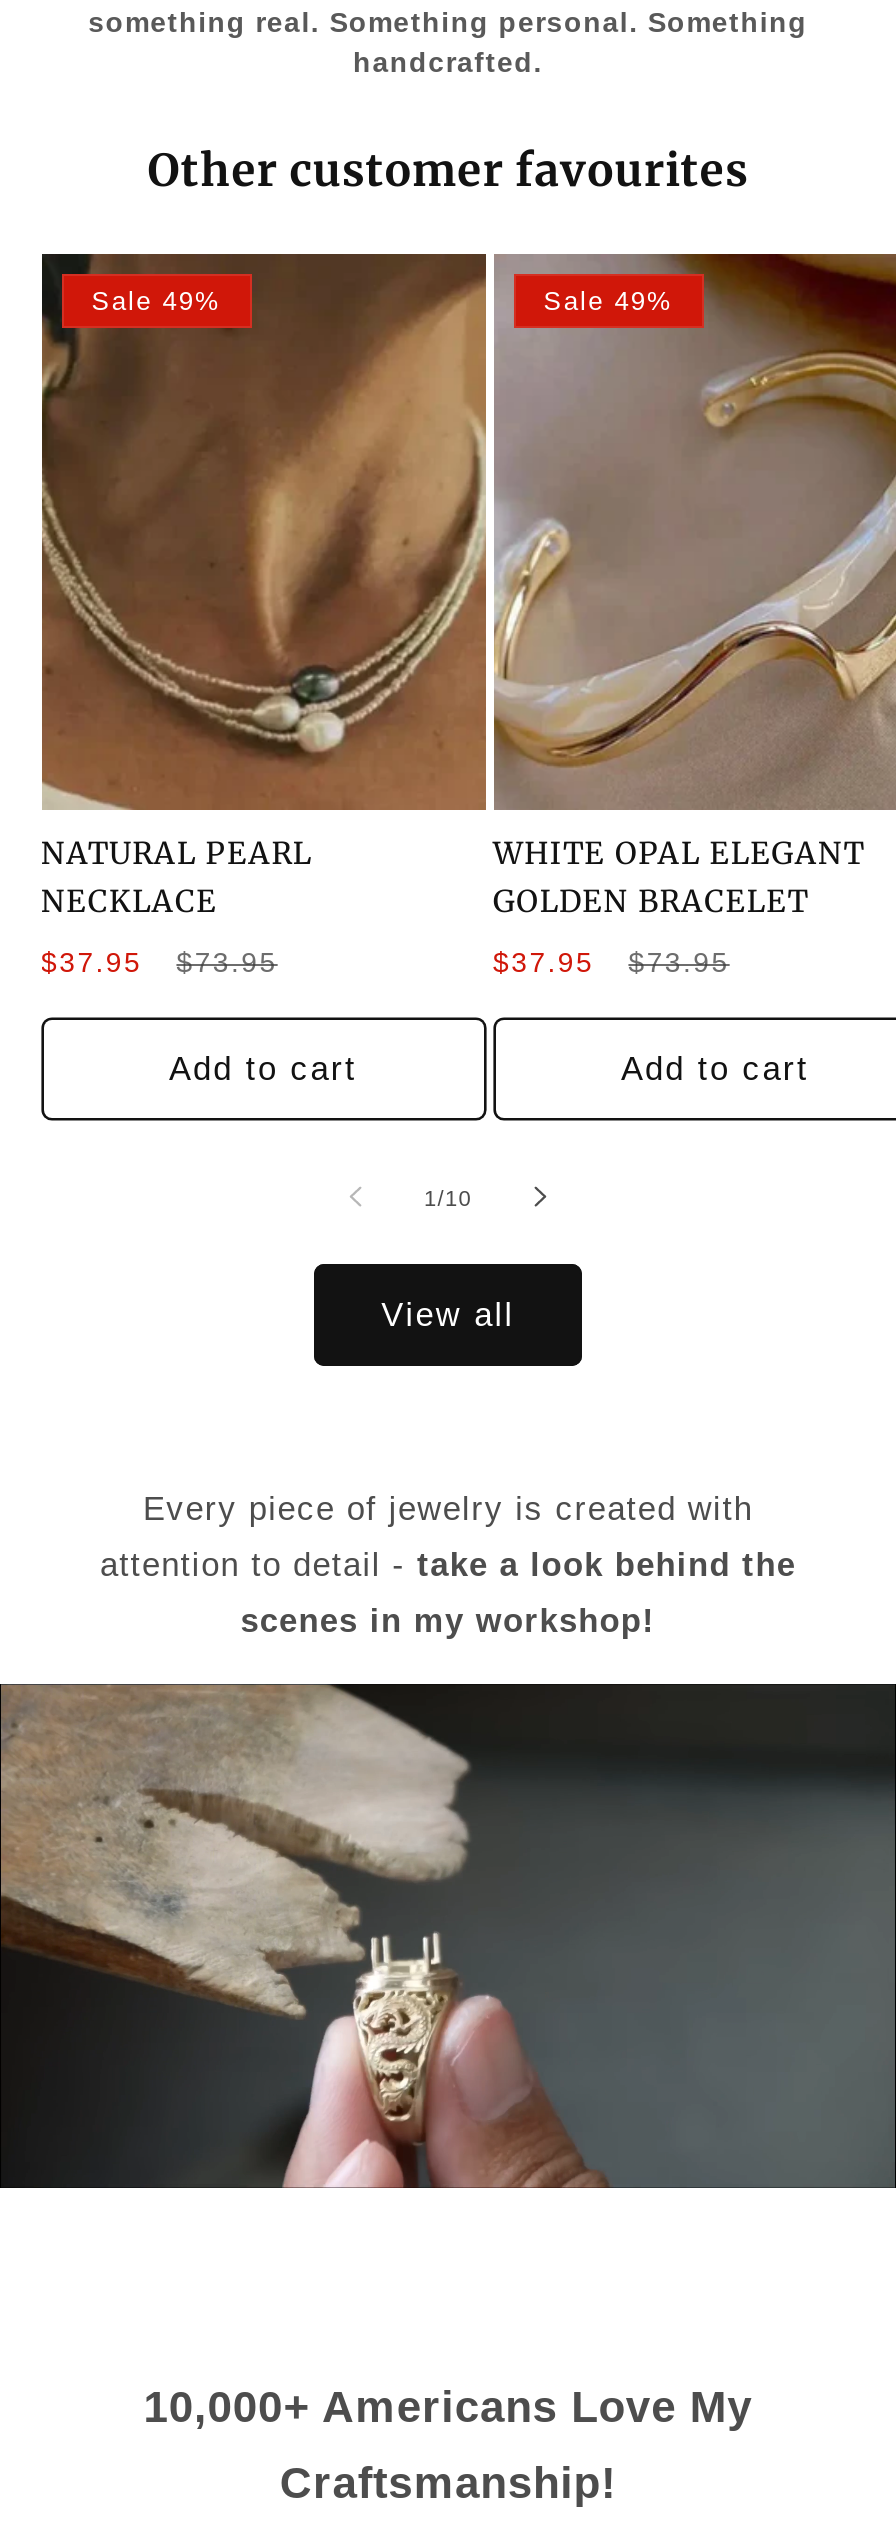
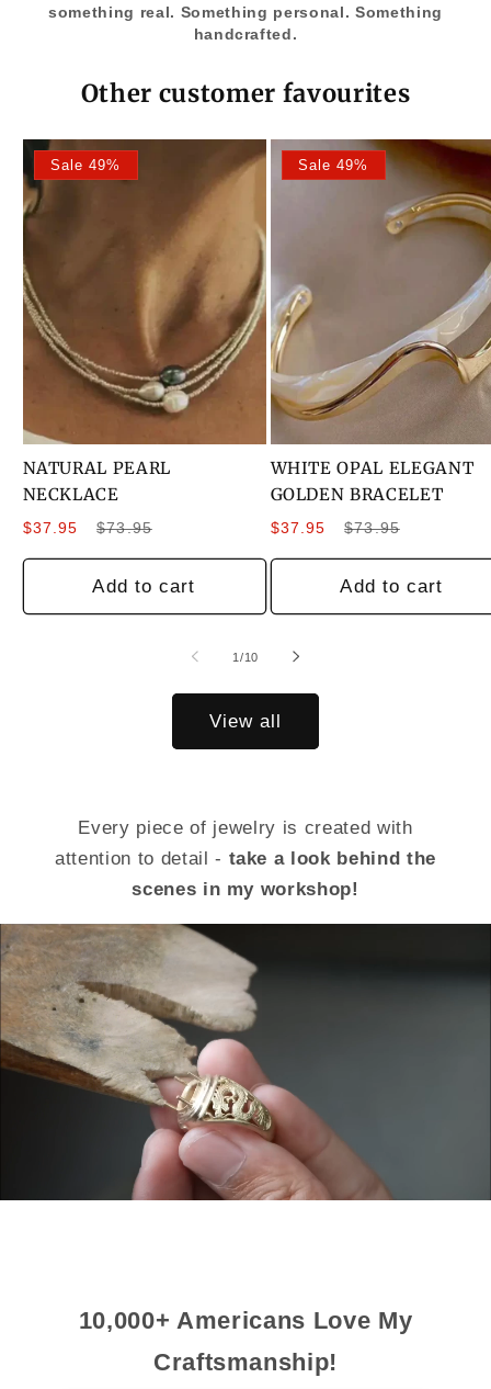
[242,1894,708,2190] [image] -> [132,1038,390,1201] [image]

